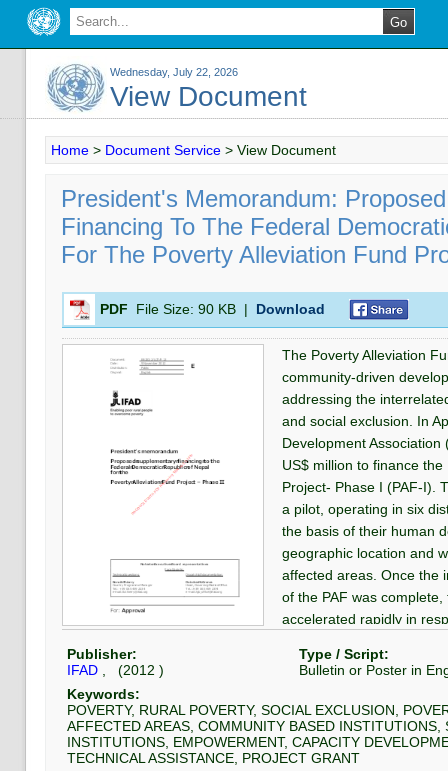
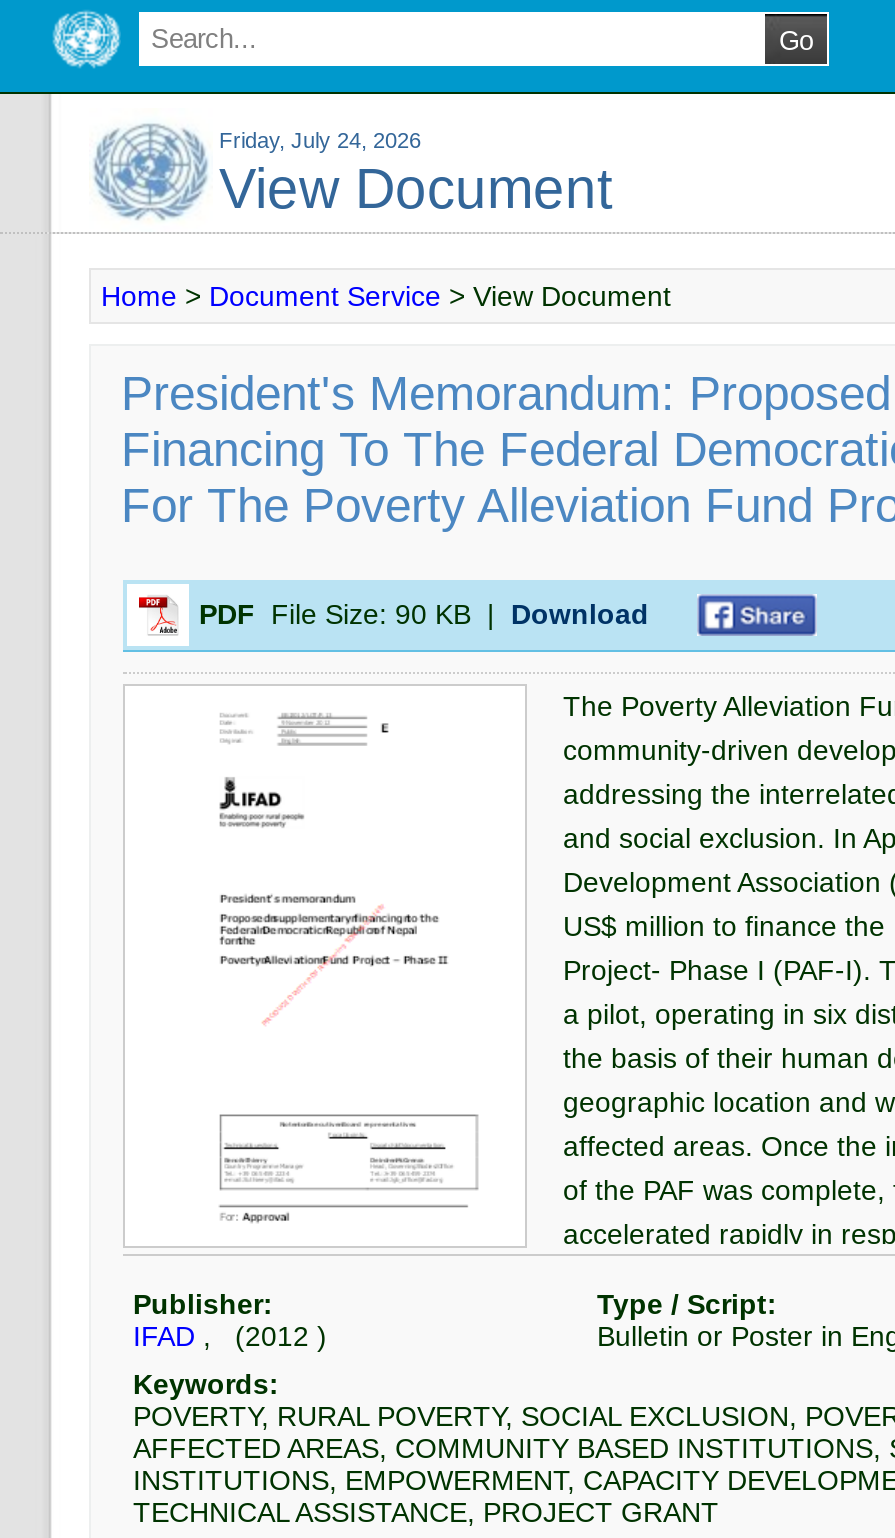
[110,66,238,78] Wednesday, July 22, 2026 -> [219,128,421,152] Friday, July 24, 2026

